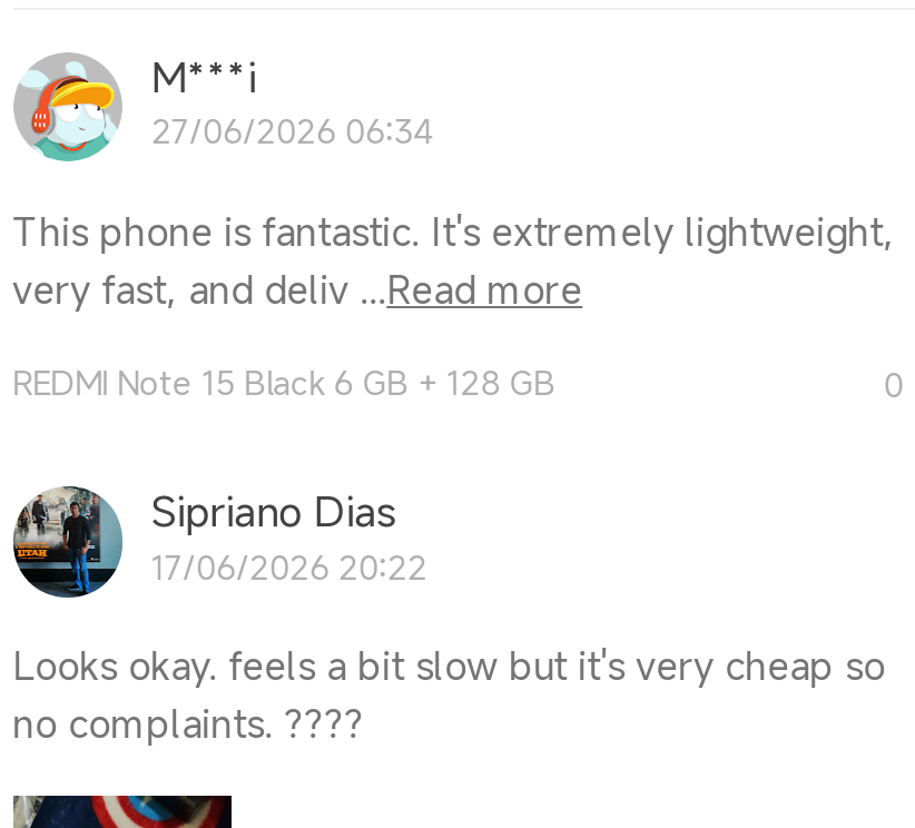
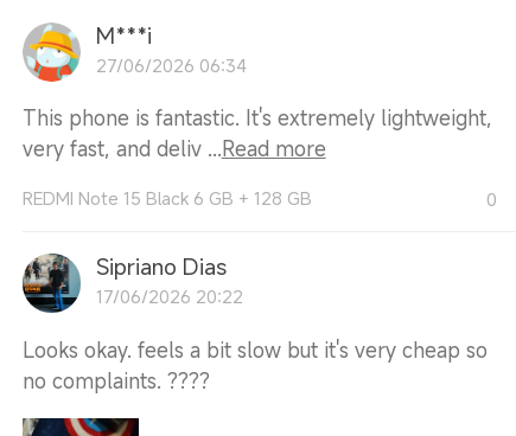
[24,58,116,162] [image] -> [27,26,78,83] [image]

